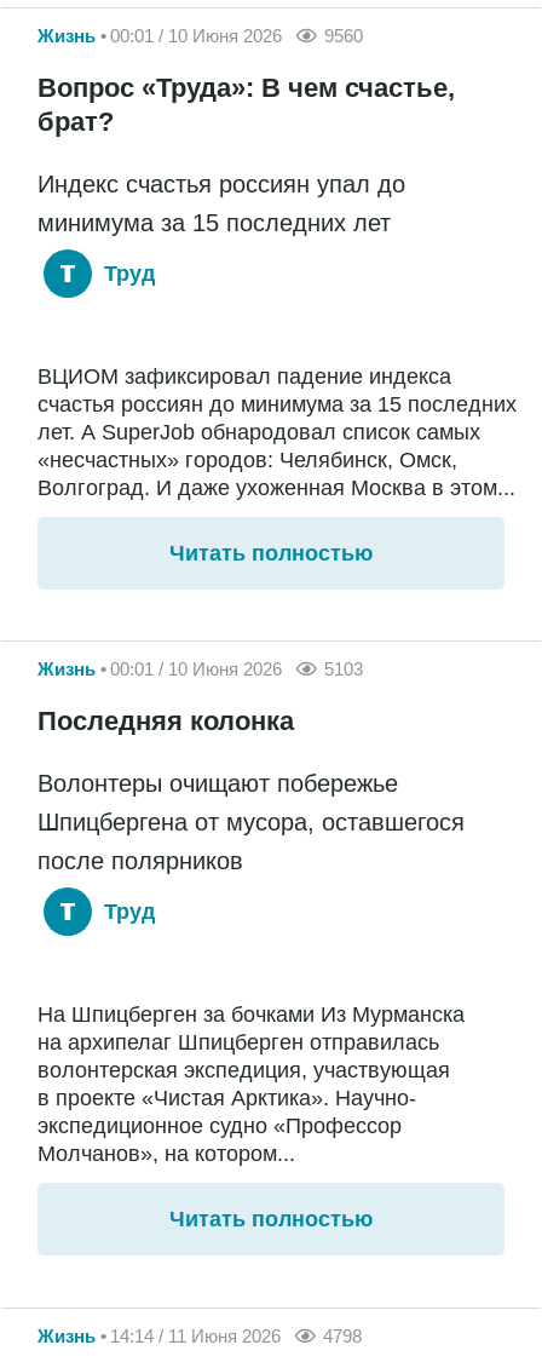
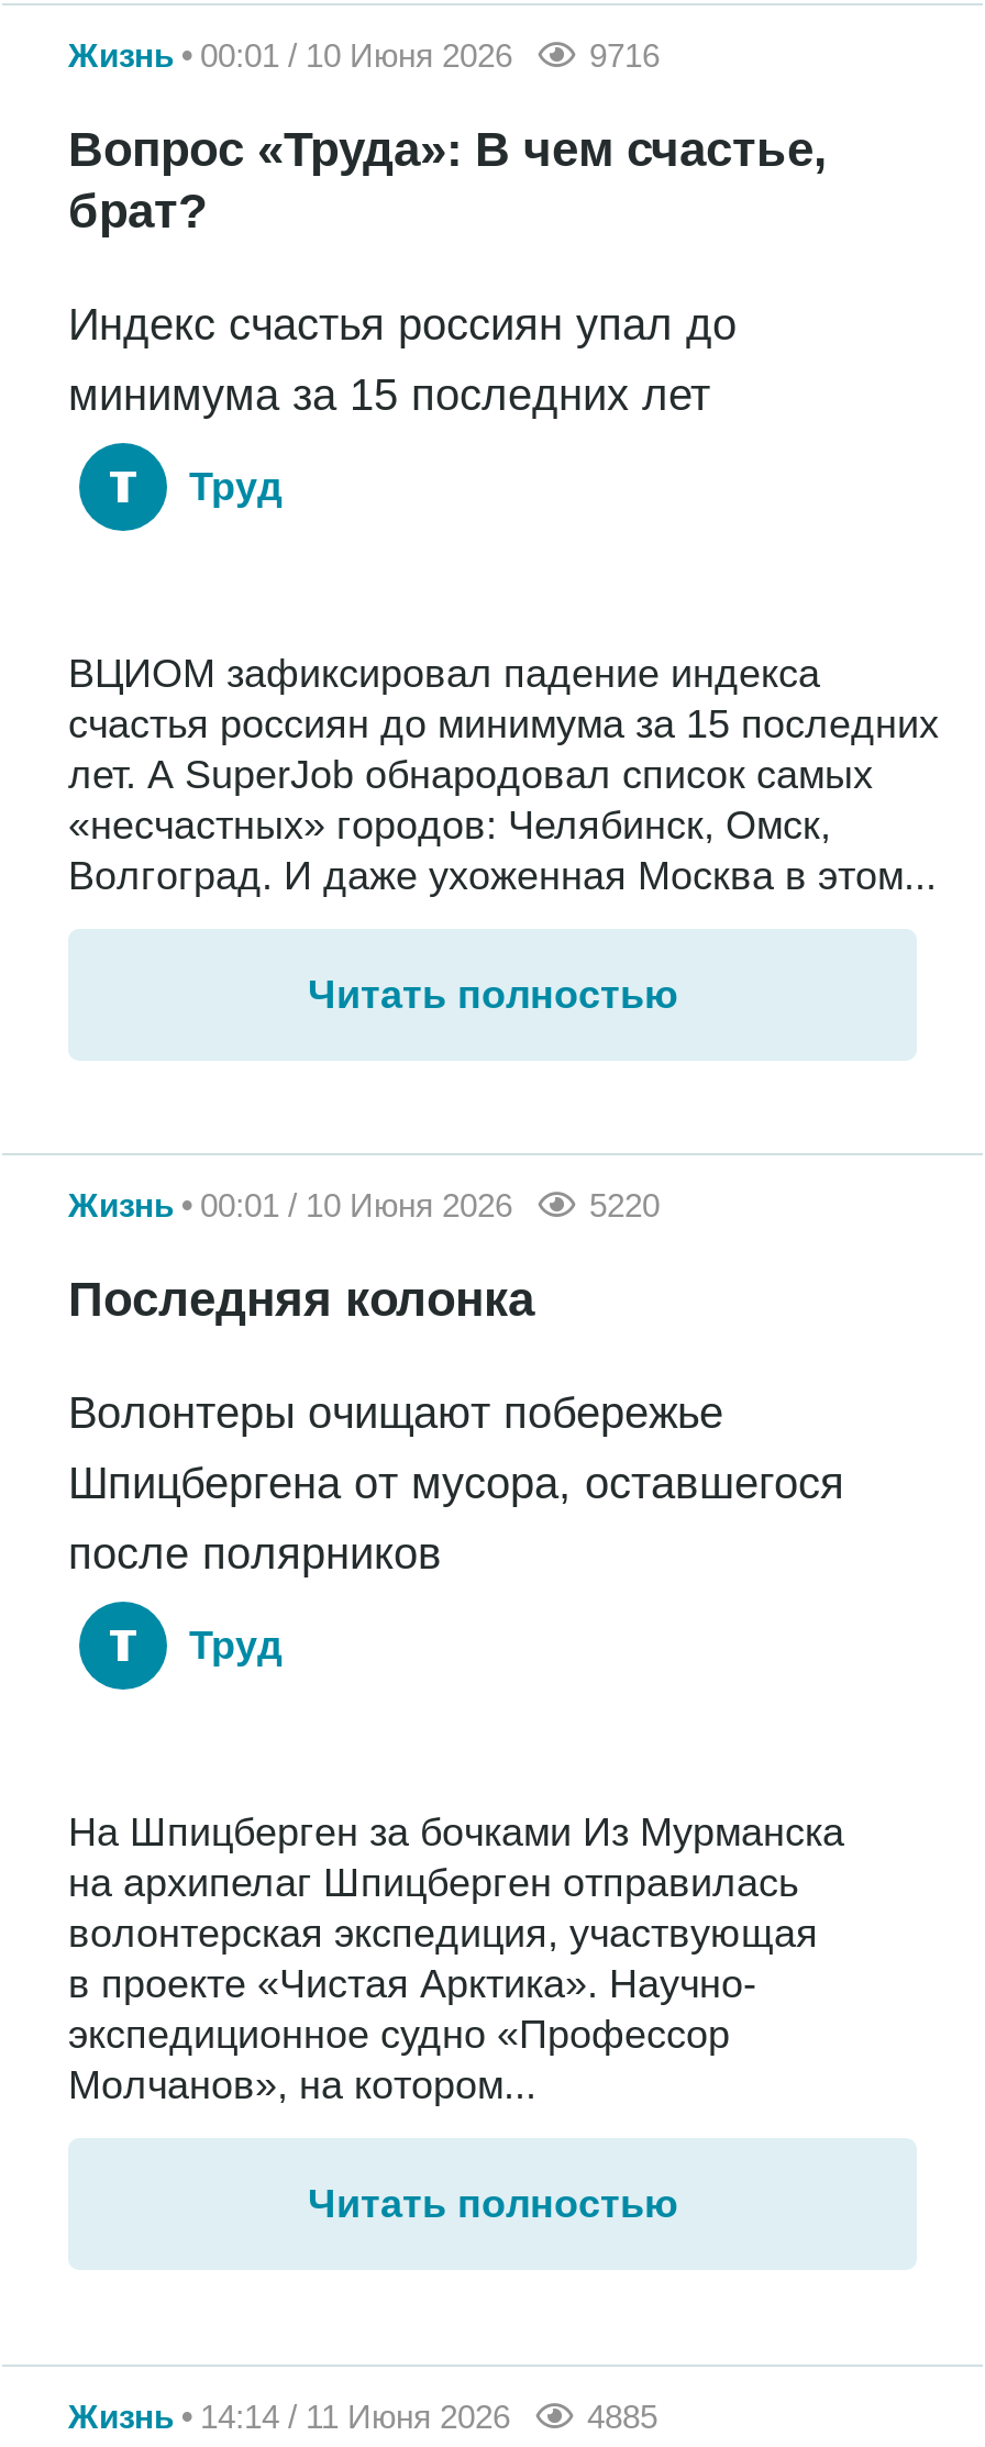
[324,26,363,46] 9560 -> [589,37,660,74] 9716
[324,659,363,680] 5103 -> [589,1187,660,1224] 5220
[323,1325,362,1346] 4798 -> [587,2397,657,2434] 4885

